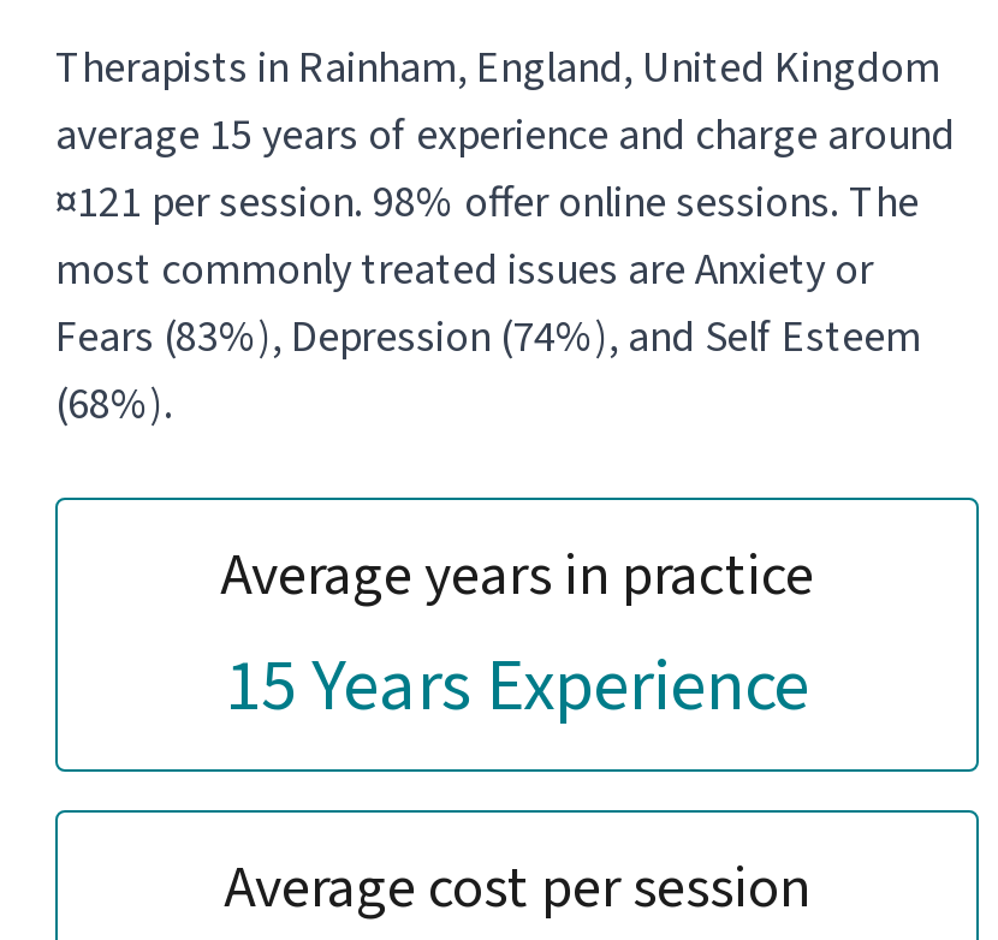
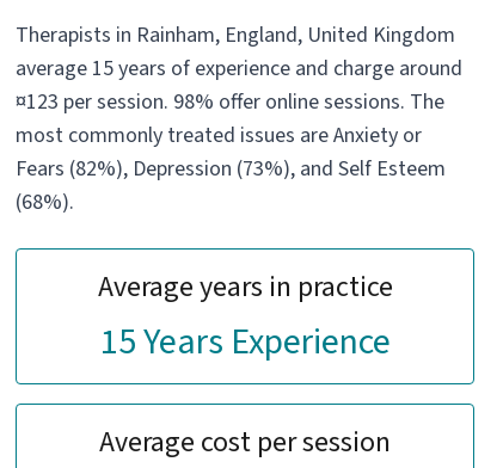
[55,174,919,234] ¤121 per session. 98% offer online sessions. The -> [16,88,444,117] ¤123 per session. 98% offer online sessions. The
[55,309,921,369] Fears (83%), Depression (74%), and Self Esteem -> [16,154,446,184] Fears (82%), Depression (73%), and Self Esteem

